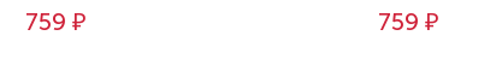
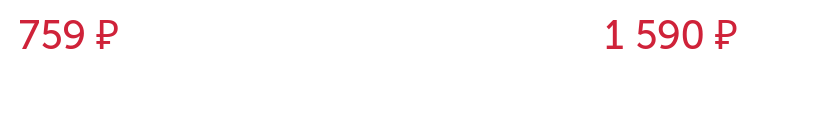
[378,7,440,36] 759 ₽ -> [605,11,739,59] 1 590 ₽

